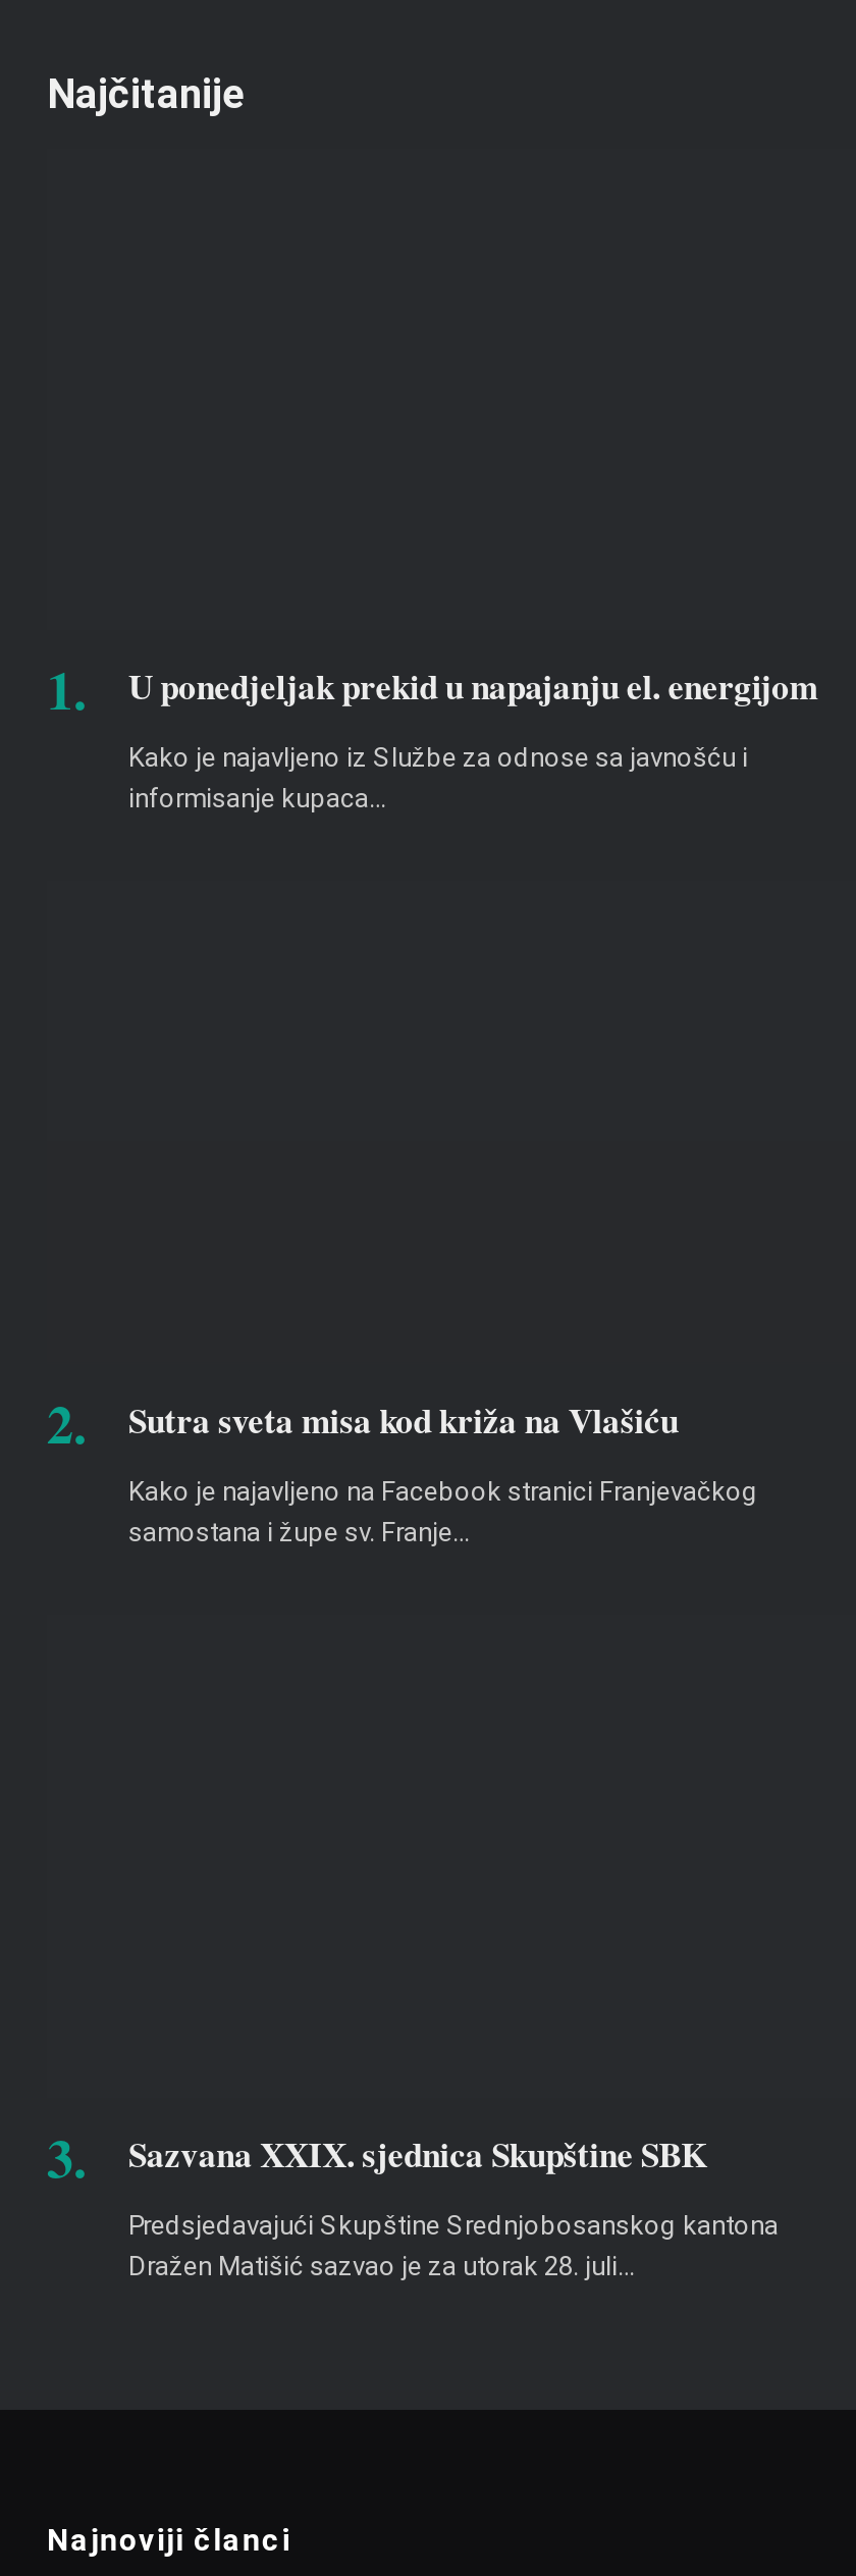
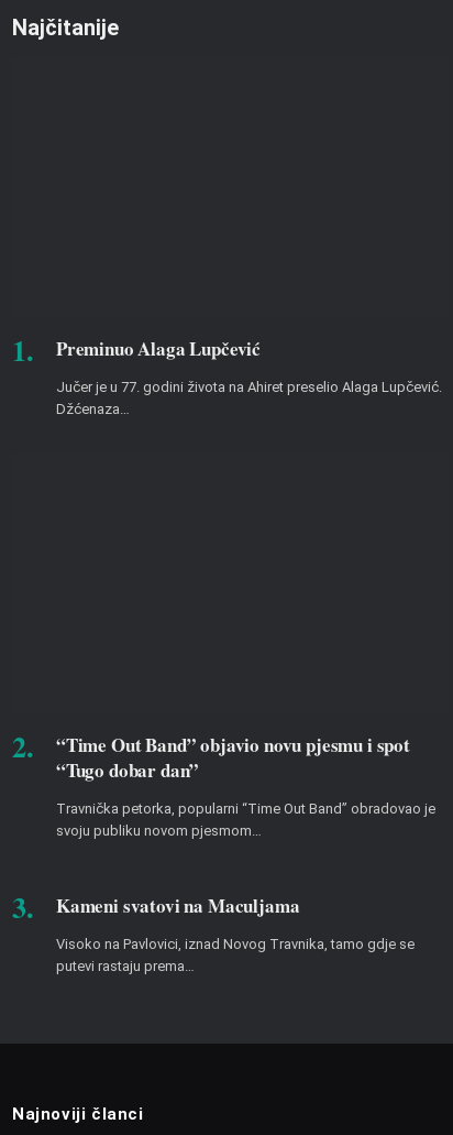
[128,661,818,712] U ponedjeljak prekid u napajanju el. energijom -> [56,335,261,362] Preminuo Alaga Lupčević
[128,743,748,814] Kako je najavljeno iz Službe za odnose sa javnošću i | informisanje kupaca… -> [56,379,442,417] Jučer je u 77. godini života na Ahiret preselio Alaga Lupčević. | Džćenaza…
[128,1395,690,1446] Sutra sveta misa kod križa na Vlašiću -> [56,731,410,784] “Time Out Band” objavio novu pjesmu i spot | “Tugo dobar dan”
[128,1477,758,1548] Kako je najavljeno na Facebook stranici Franjevačkog | samostana i župe sv. Franje… -> [56,800,435,839] Travnička petorka, popularni “Time Out Band” obradovao je | svoju publiku novom pjesmom…
[128,2129,707,2180] Sazvana XXIX. sjednica Skupštine SBK -> [56,891,300,919] Kameni svatovi na Maculjama
[128,2210,779,2282] Predsjedavajući Skupštine Srednjobosanskog kantona | Dražen Matišić sazvao je za utorak 28. juli… -> [56,936,415,974] Visoko na Pavlovici, iznad Novog Travnika, tamo gdje se | putevi rastaju prema…

